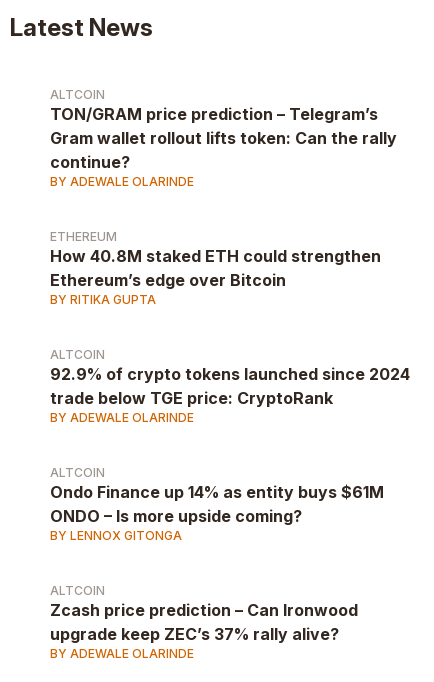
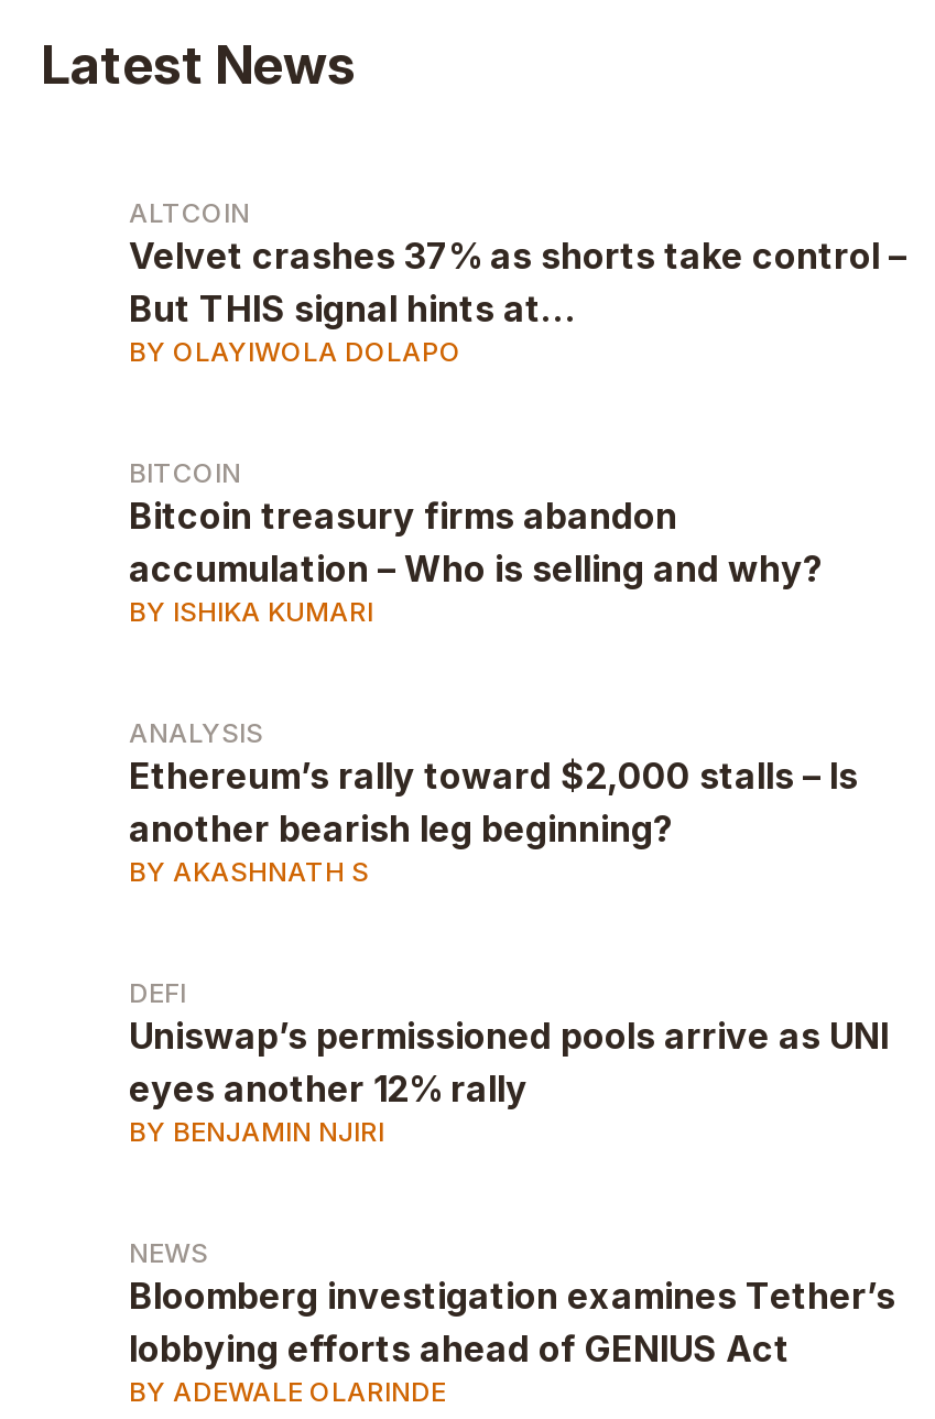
[50,104,397,189] TON/GRAM price prediction – Telegram’s | Gram wallet rollout lifts token: Can the rally | continue? | BY ADEWALE OLARINDE -> [129,234,906,369] Velvet crashes 37% as shorts take control – | But THIS signal hints at… | BY OLAYIWOLA DOLAPO
[50,229,381,307] ETHEREUM | How 40.8M staked ETH could strengthen | Ethereum’s edge over Bitcoin | BY RITIKA GUPTA -> [129,457,823,629] BITCOIN | Bitcoin treasury firms abandon | accumulation – Who is selling and why? | BY ISHIKA KUMARI
[50,347,410,425] ALTCOIN | 92.9% of crypto tokens launched since 2024 | trade below TGE price: CryptoRank | BY ADEWALE OLARINDE -> [129,717,858,889] ANALYSIS | Ethereum’s rally toward $2,000 stalls – Is | another bearish leg beginning? | BY AKASHNATH S
[50,465,384,543] ALTCOIN | Ondo Finance up 14% as entity buys $61M | ONDO – Is more upside coming? | BY LENNOX GITONGA -> [129,977,889,1149] DEFI | Uniswap’s permissioned pools arrive as UNI | eyes another 12% rally | BY BENJAMIN NJIRI
[50,583,358,644] ALTCOIN | Zcash price prediction – Can Ironwood | upgrade keep ZEC’s 37% rally alive? -> [129,1237,895,1371] NEWS | Bloomberg investigation examines Tether’s | lobbying efforts ahead of GENIUS Act

